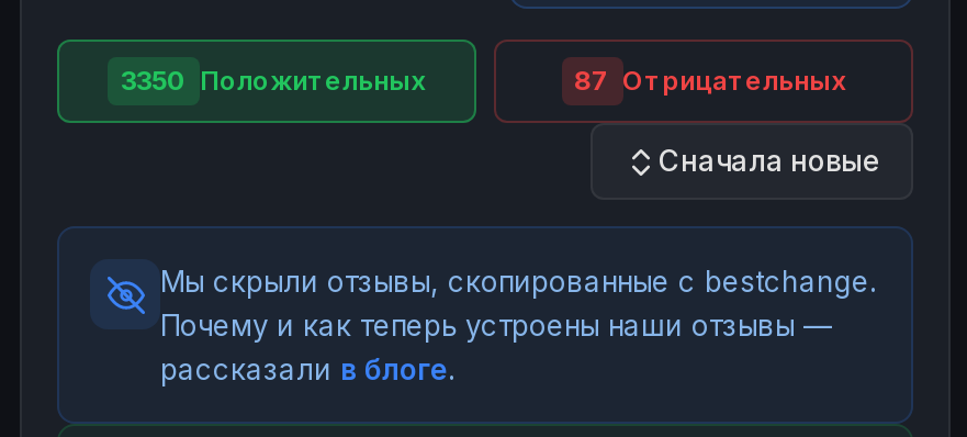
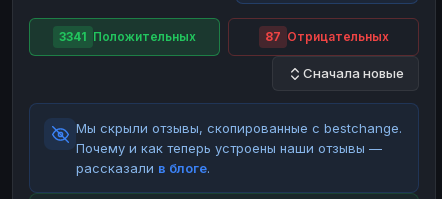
[121,64,426,97] 3350 Положительных -> [59,29,196,44] 3341 Положительных

